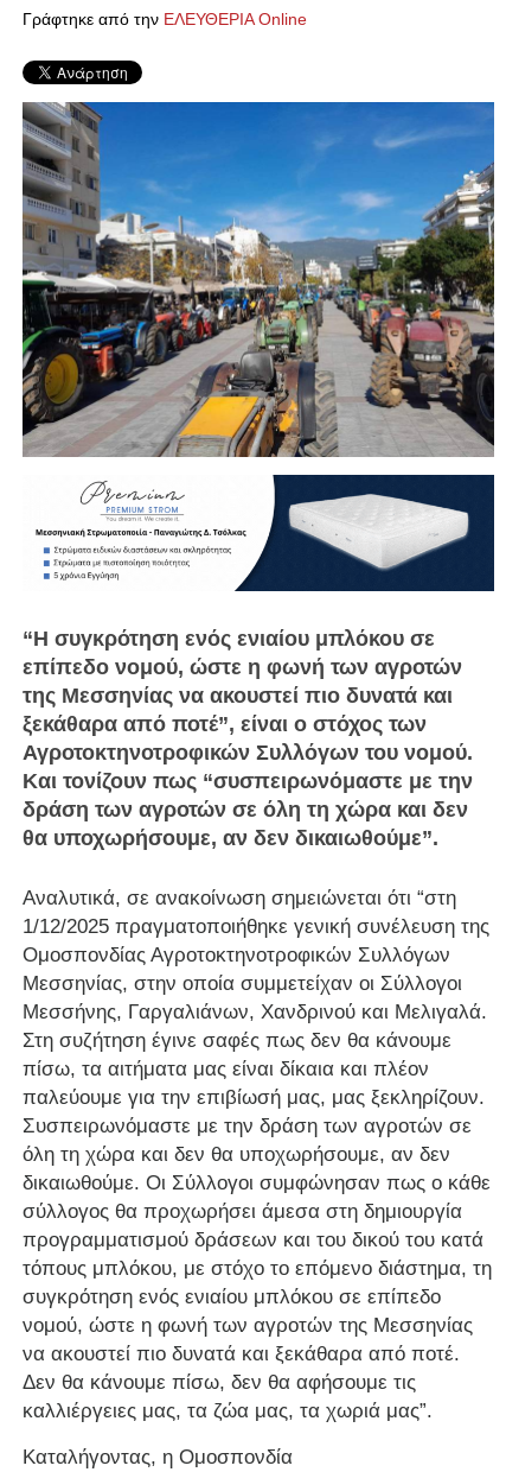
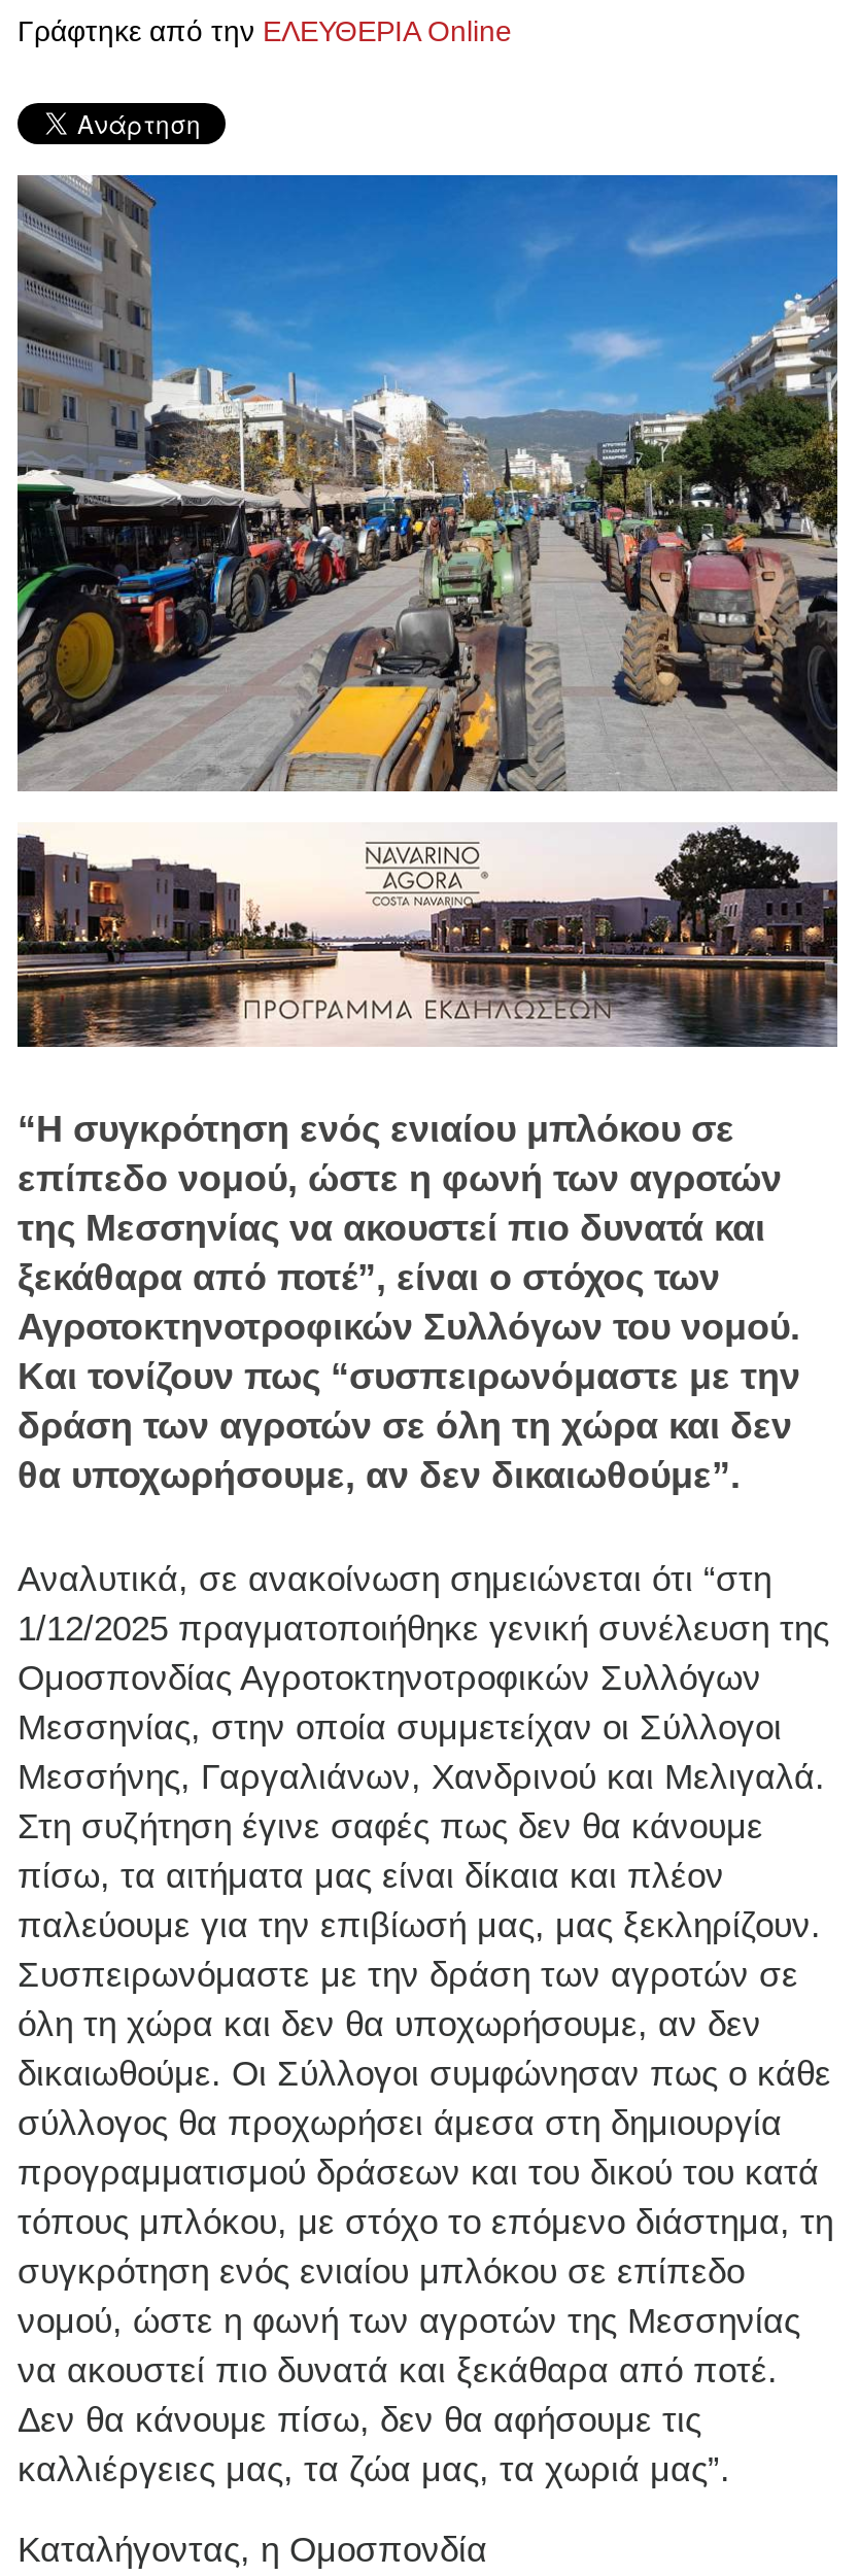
[23,474,495,592] [image] -> [15,822,839,1049] [image]

